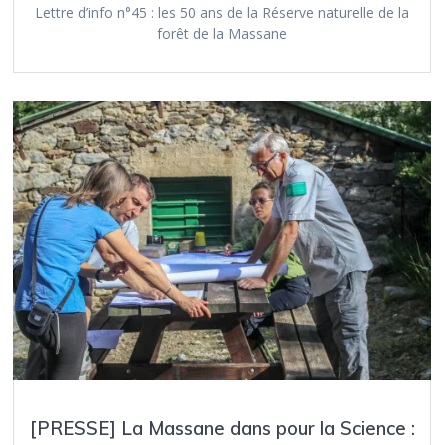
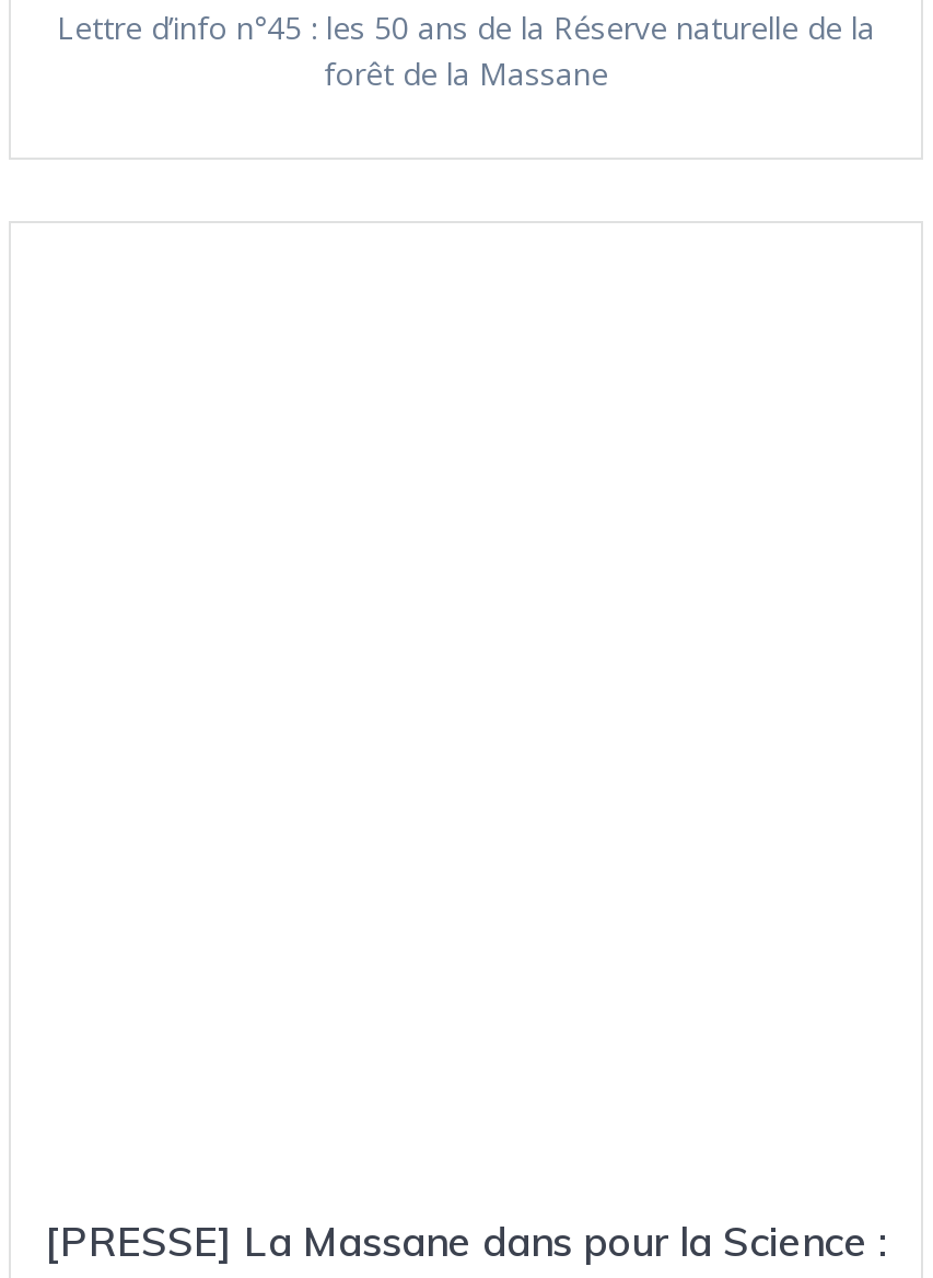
[12,100,432,381] [image] -> none

